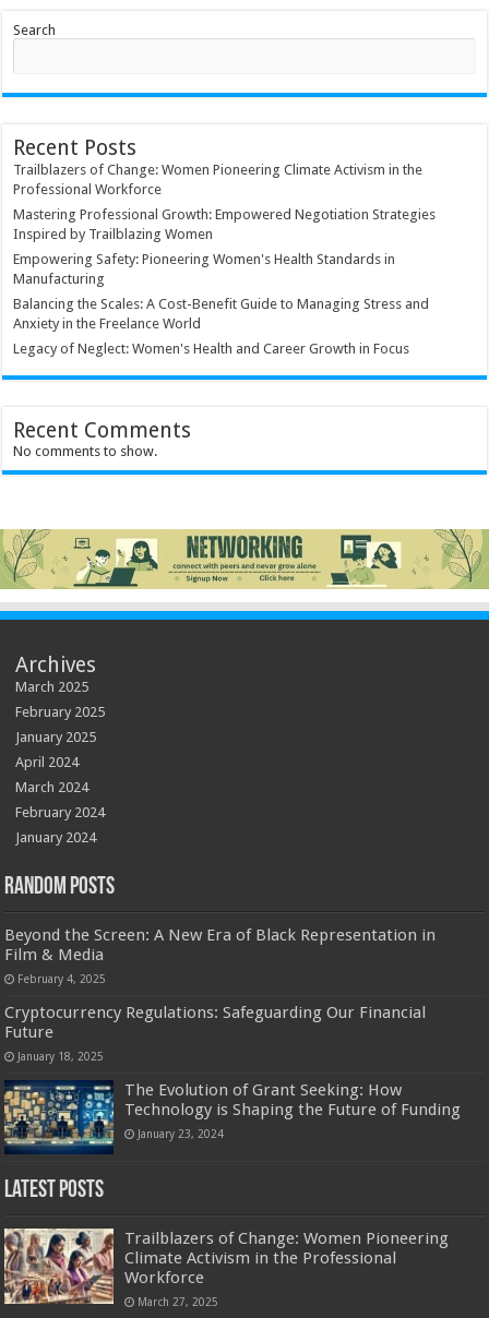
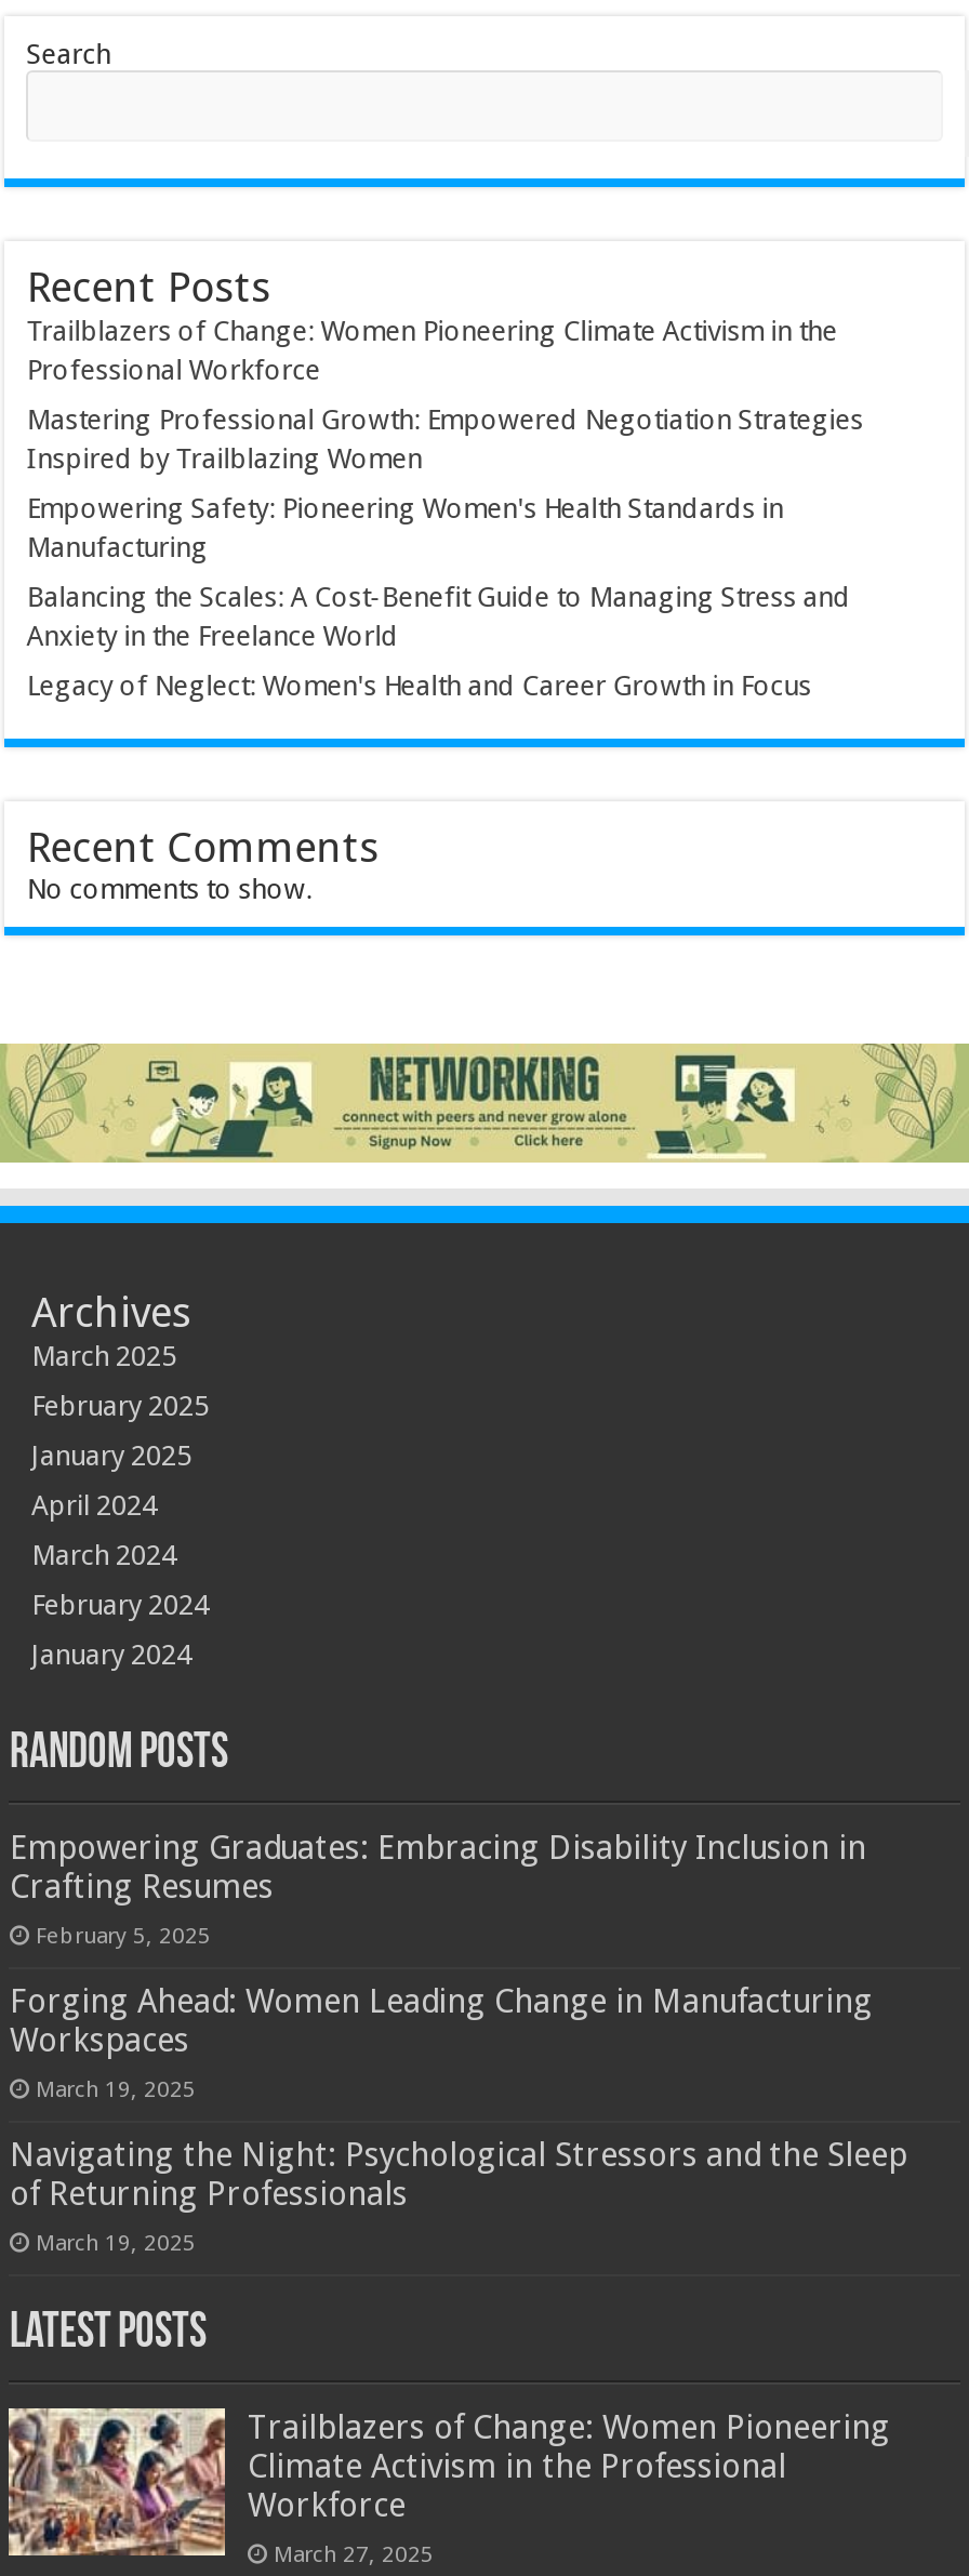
[5,926,436,986] Beyond the Screen: A New Era of Black Representation in | Film & Media | February 4, 2025 -> [10,1829,866,1948] Empowering Graduates: Embracing Disability Inclusion in | Crafting Resumes | February 5, 2025
[5,1003,426,1063] Cryptocurrency Regulations: Safeguarding Our Financial | Future | January 18, 2025 -> [10,1983,873,2102] Forging Ahead: Women Leading Change in Manufacturing | Workspaces | March 19, 2025
[125,1080,461,1140] The Evolution of Grant Seeking: How | Technology is Shaping the Future of Funding | January 23, 2024 -> [10,2137,907,2255] Navigating the Night: Psychological Stressors and the Sleep | of Returning Professionals | March 19, 2025

